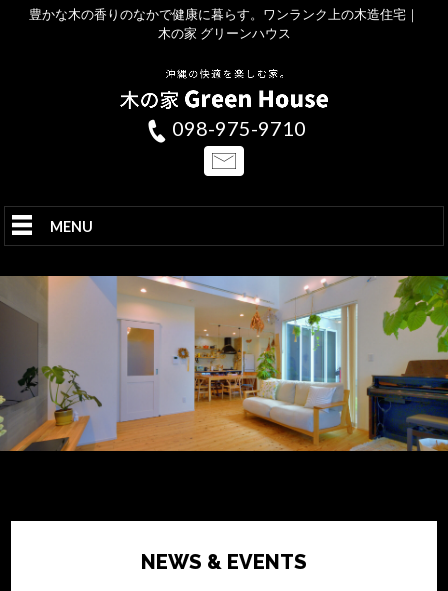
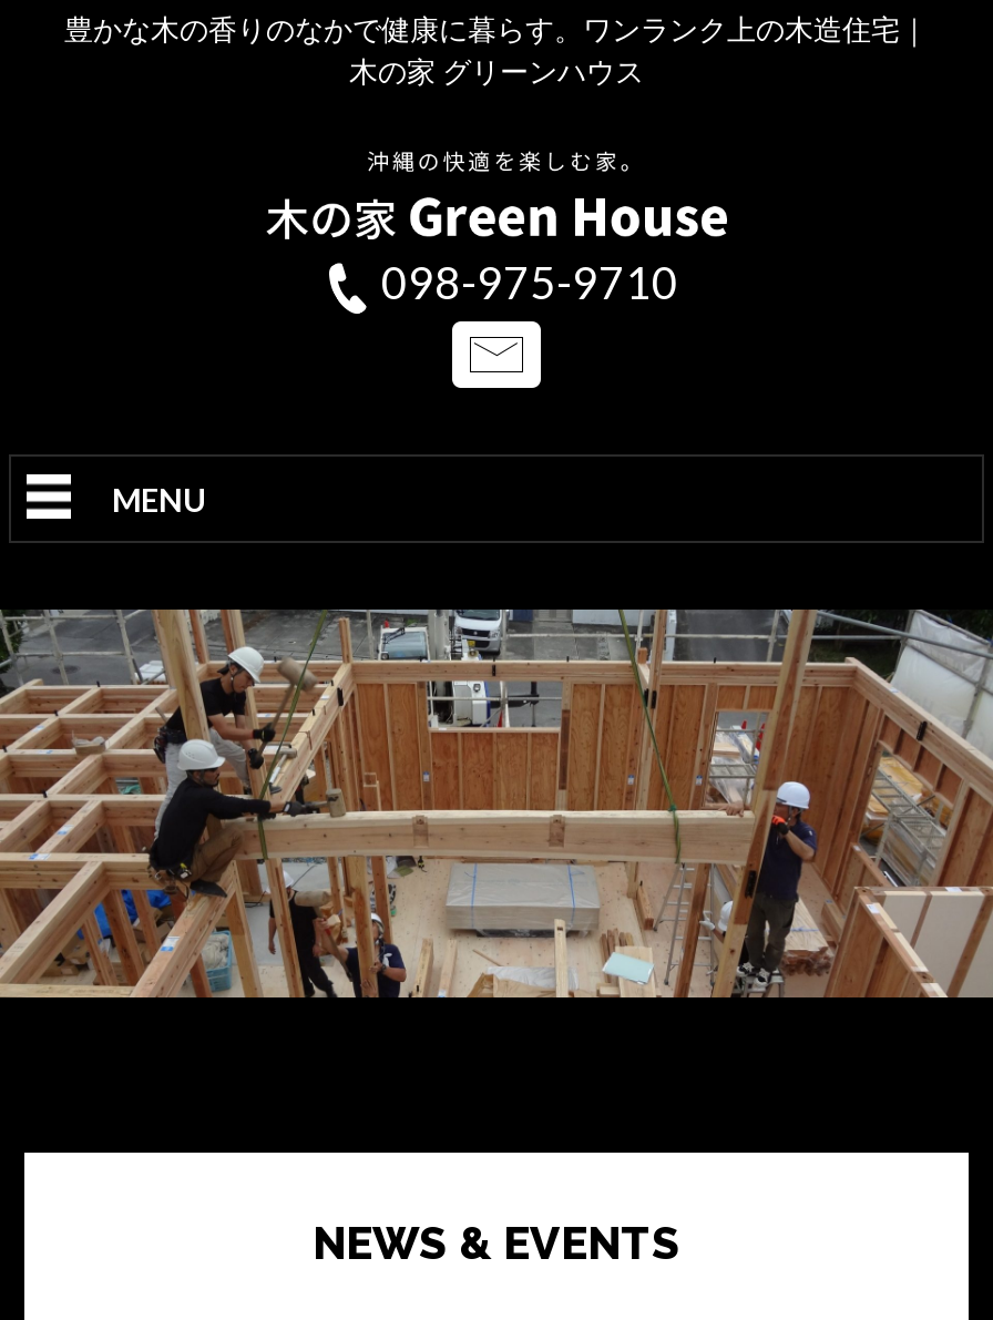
[3,275,445,452] [image] -> [7,607,986,1000] [image]

